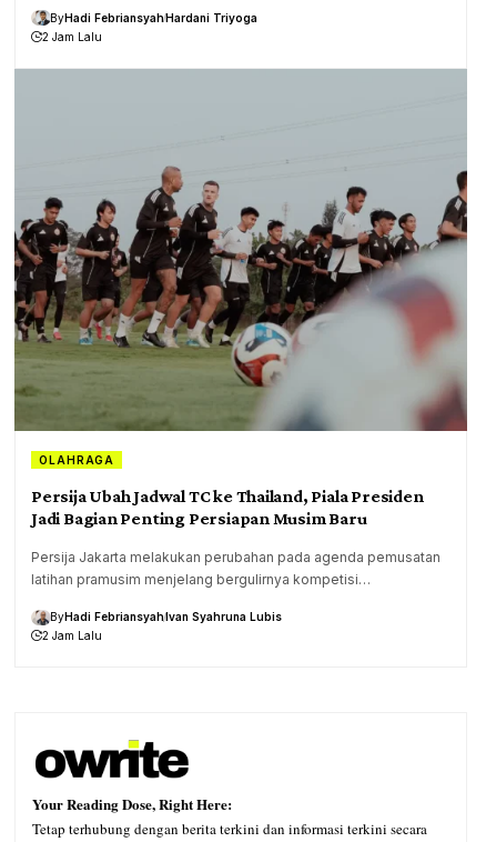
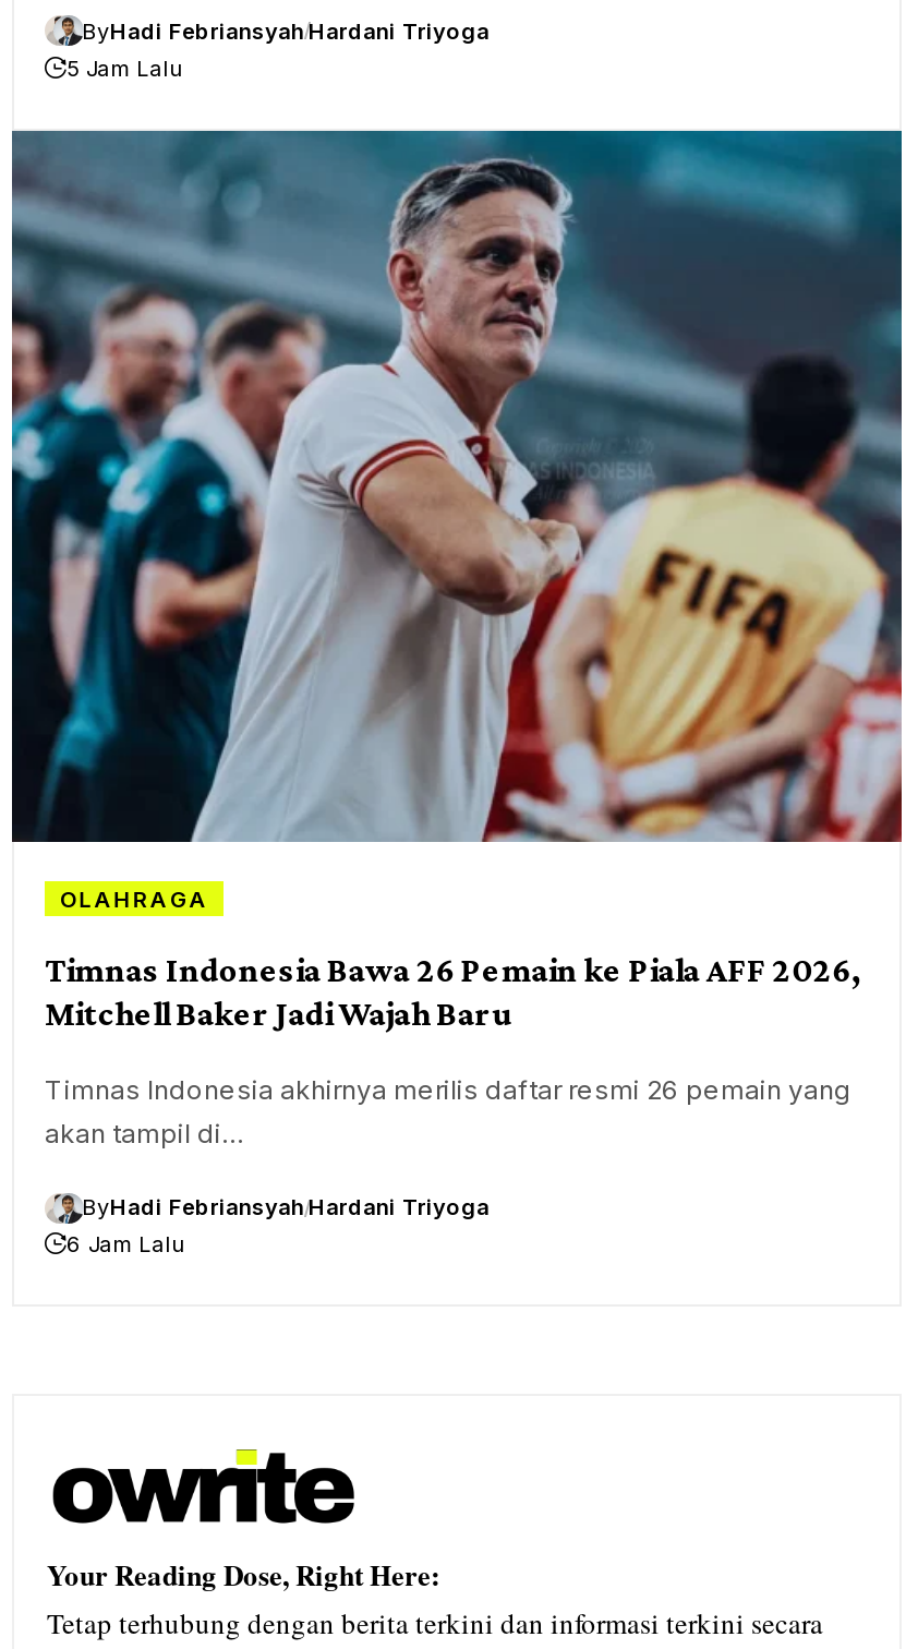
[42,30,102,43] 2 Jam Lalu -> [67,54,184,80] 5 Jam Lalu
[13,70,468,432] [image] -> [10,131,904,844] [image]
[31,487,423,528] Persija Ubah Jadwal TC ke Thailand, Piala Presiden | Jadi Bagian Penting Persiapan Musim Baru -> [45,951,861,1032] Timnas Indonesia Bawa 26 Pemain ke Piala AFF 2026, | Mitchell Baker Jadi Wajah Baru
[31,549,441,588] Persija Jakarta melakukan perubahan pada agenda pemusatan | latihan pramusim menjelang bergulirnya kompetisi… -> [45,1073,851,1150] Timnas Indonesia akhirnya merilis daftar resmi 26 pemain yang | akan tampil di…
[42,610,282,642] ByHadi Febriansyah Ivan Syahruna Lubis | 2 Jam Lalu -> [67,1193,490,1257] ByHadi Febriansyah Hardani Triyoga | 6 Jam Lalu

